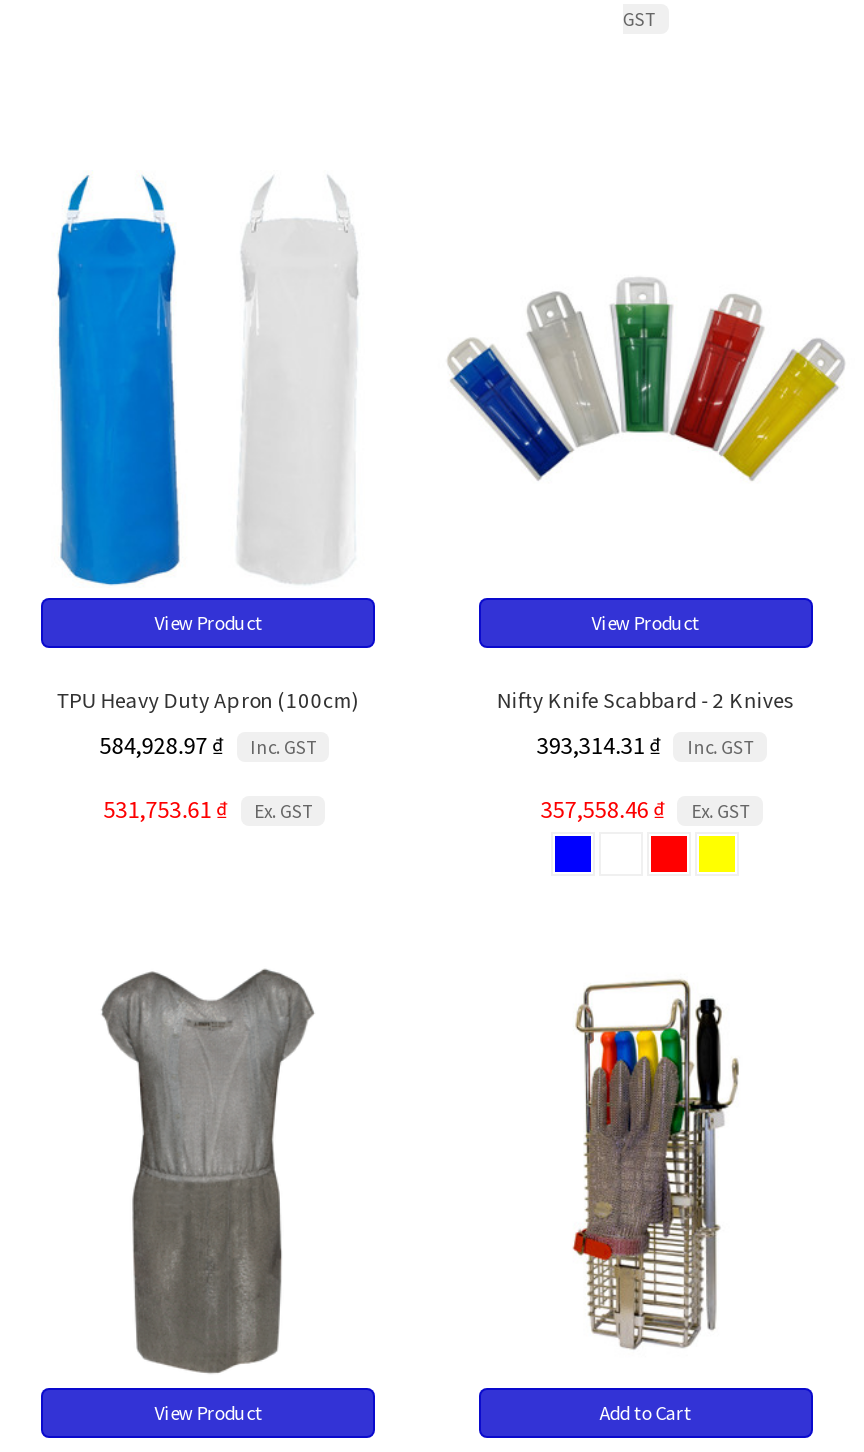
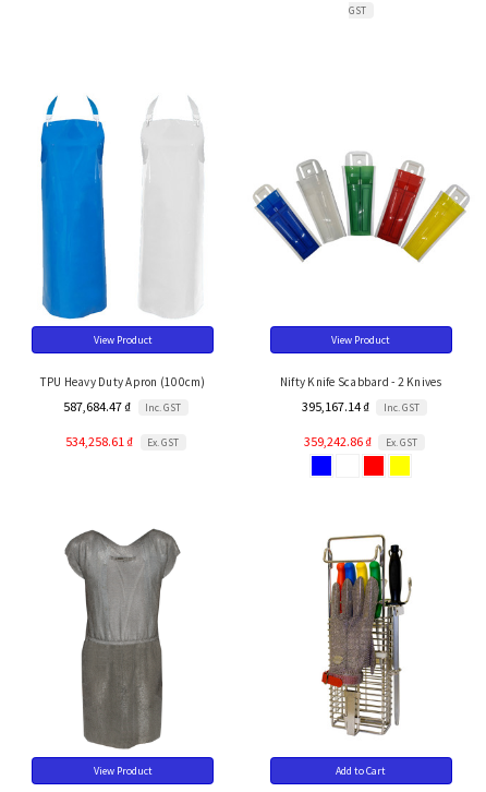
[99,730,316,760] 584,928.97 ₫ Inc. GST -> [63,398,181,415] 587,684.47 ₫ Inc. GST
[537,730,753,760] 393,314.31 ₫ Inc. GST -> [302,398,420,415] 395,167.14 ₫ Inc. GST
[103,793,312,823] 531,753.61 ₫ Ex. GST -> [66,433,179,449] 534,258.61 ₫ Ex. GST
[541,793,749,823] 357,558.46 ₫ Ex. GST -> [304,433,417,449] 359,242.86 ₫ Ex. GST

